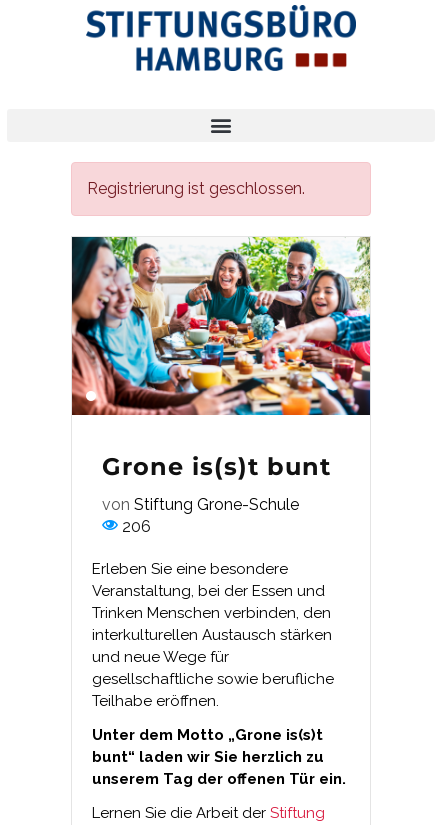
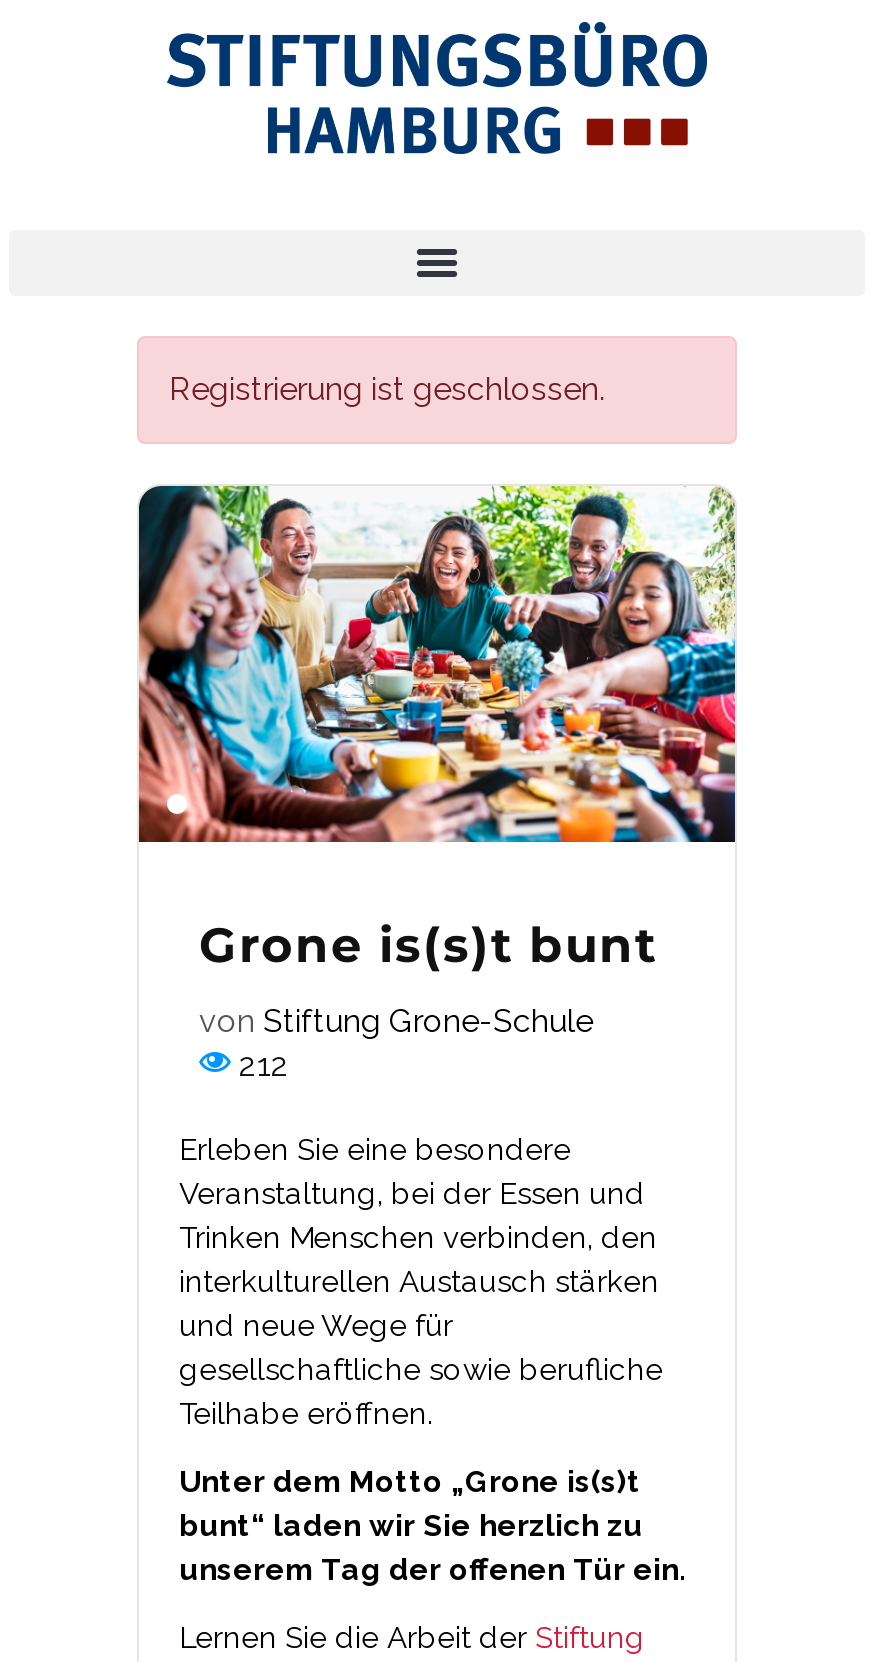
[118,517,151,536] 206 -> [231,1046,289,1084] 212

